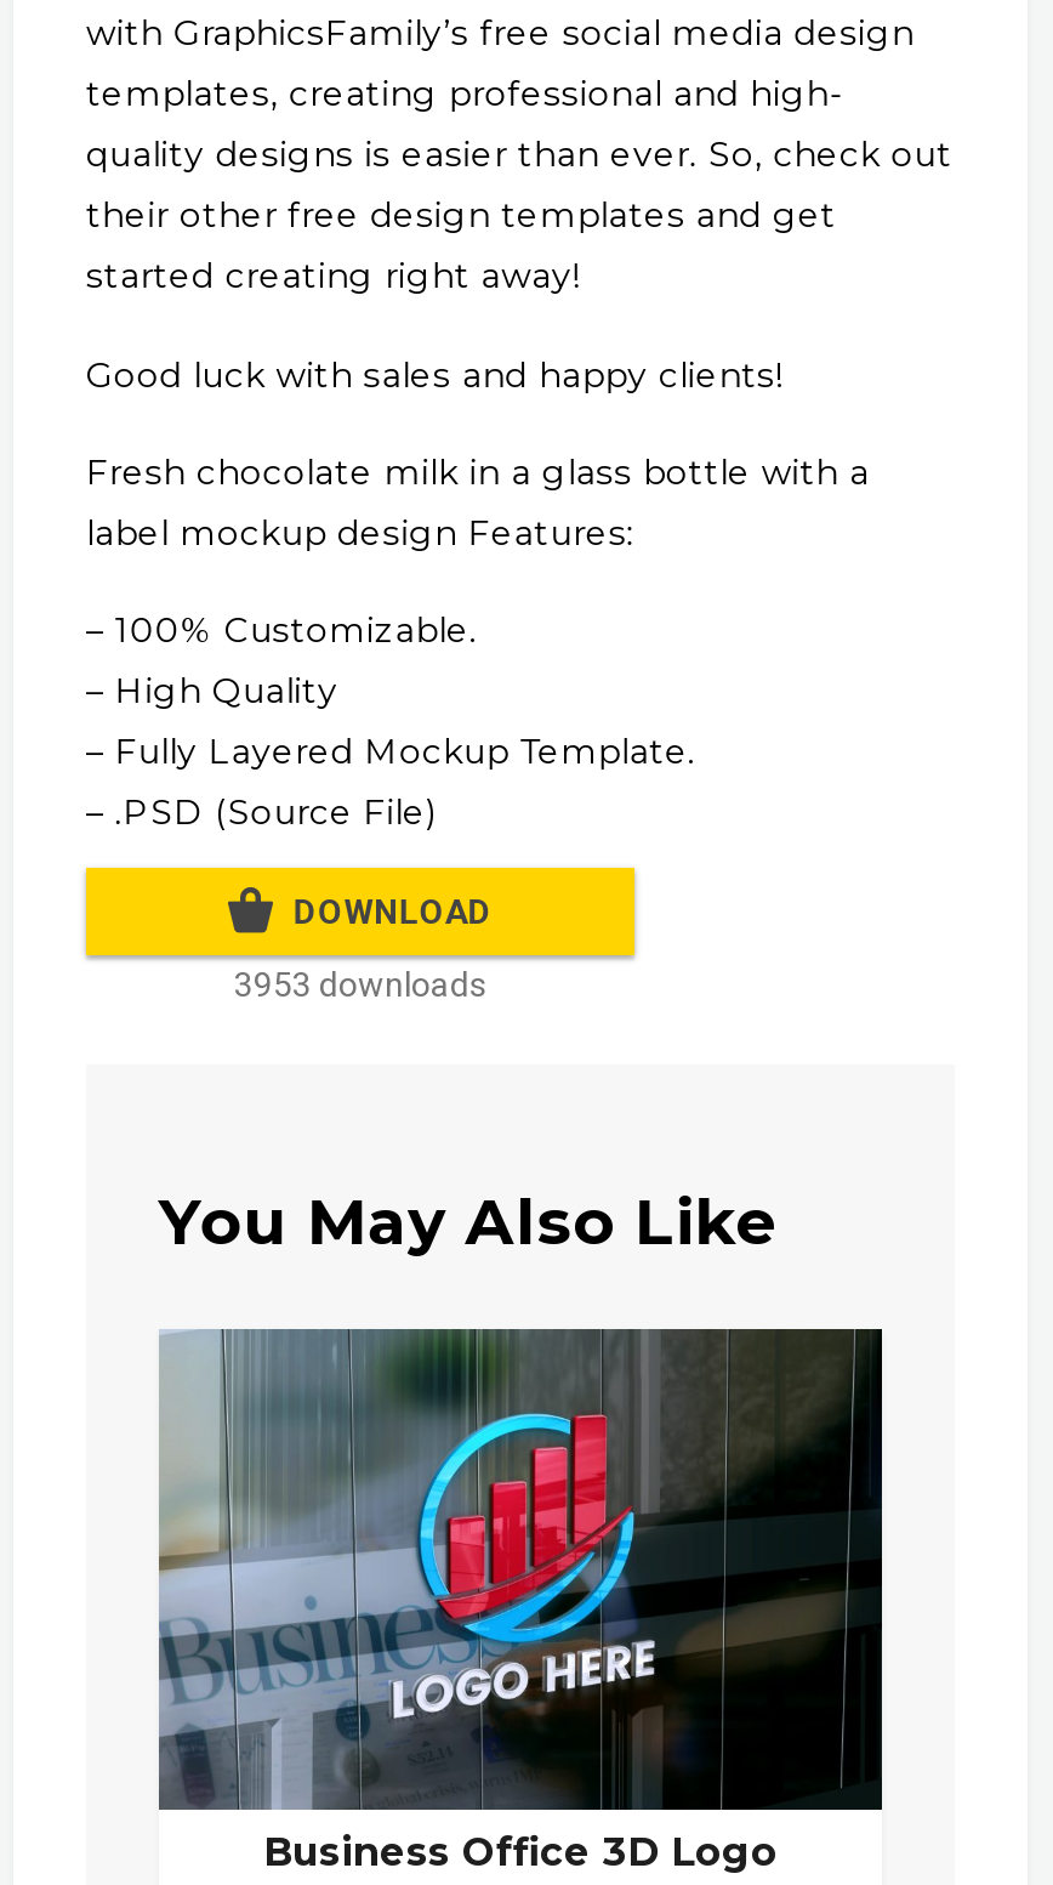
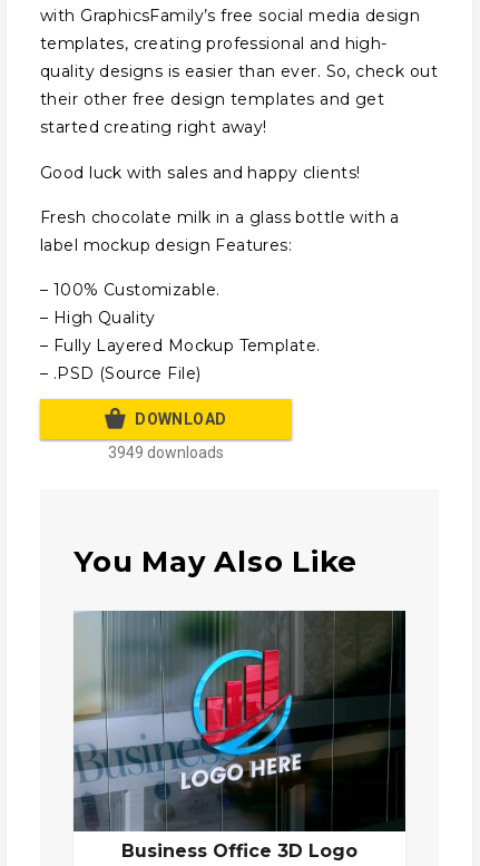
[234,966,486,1005] 3953 downloads -> [108,444,224,462] 3949 downloads

